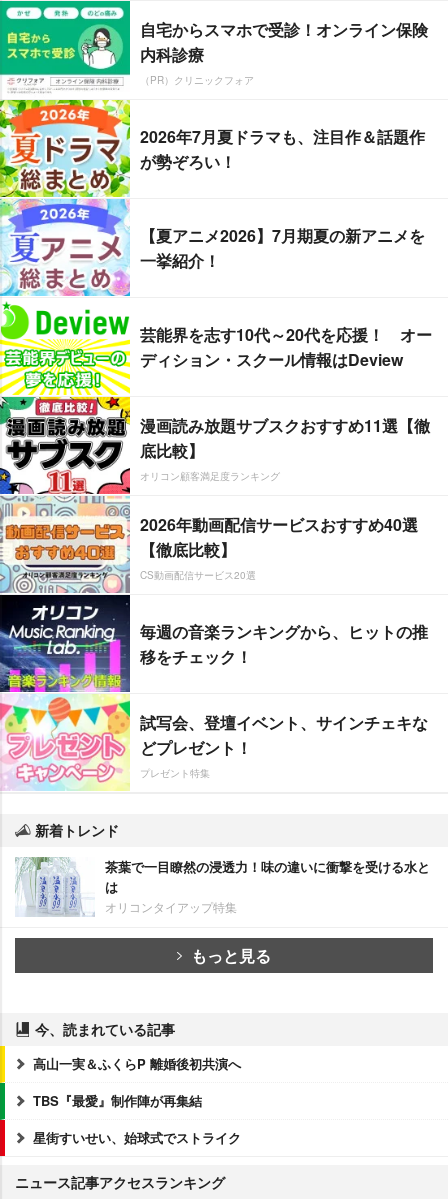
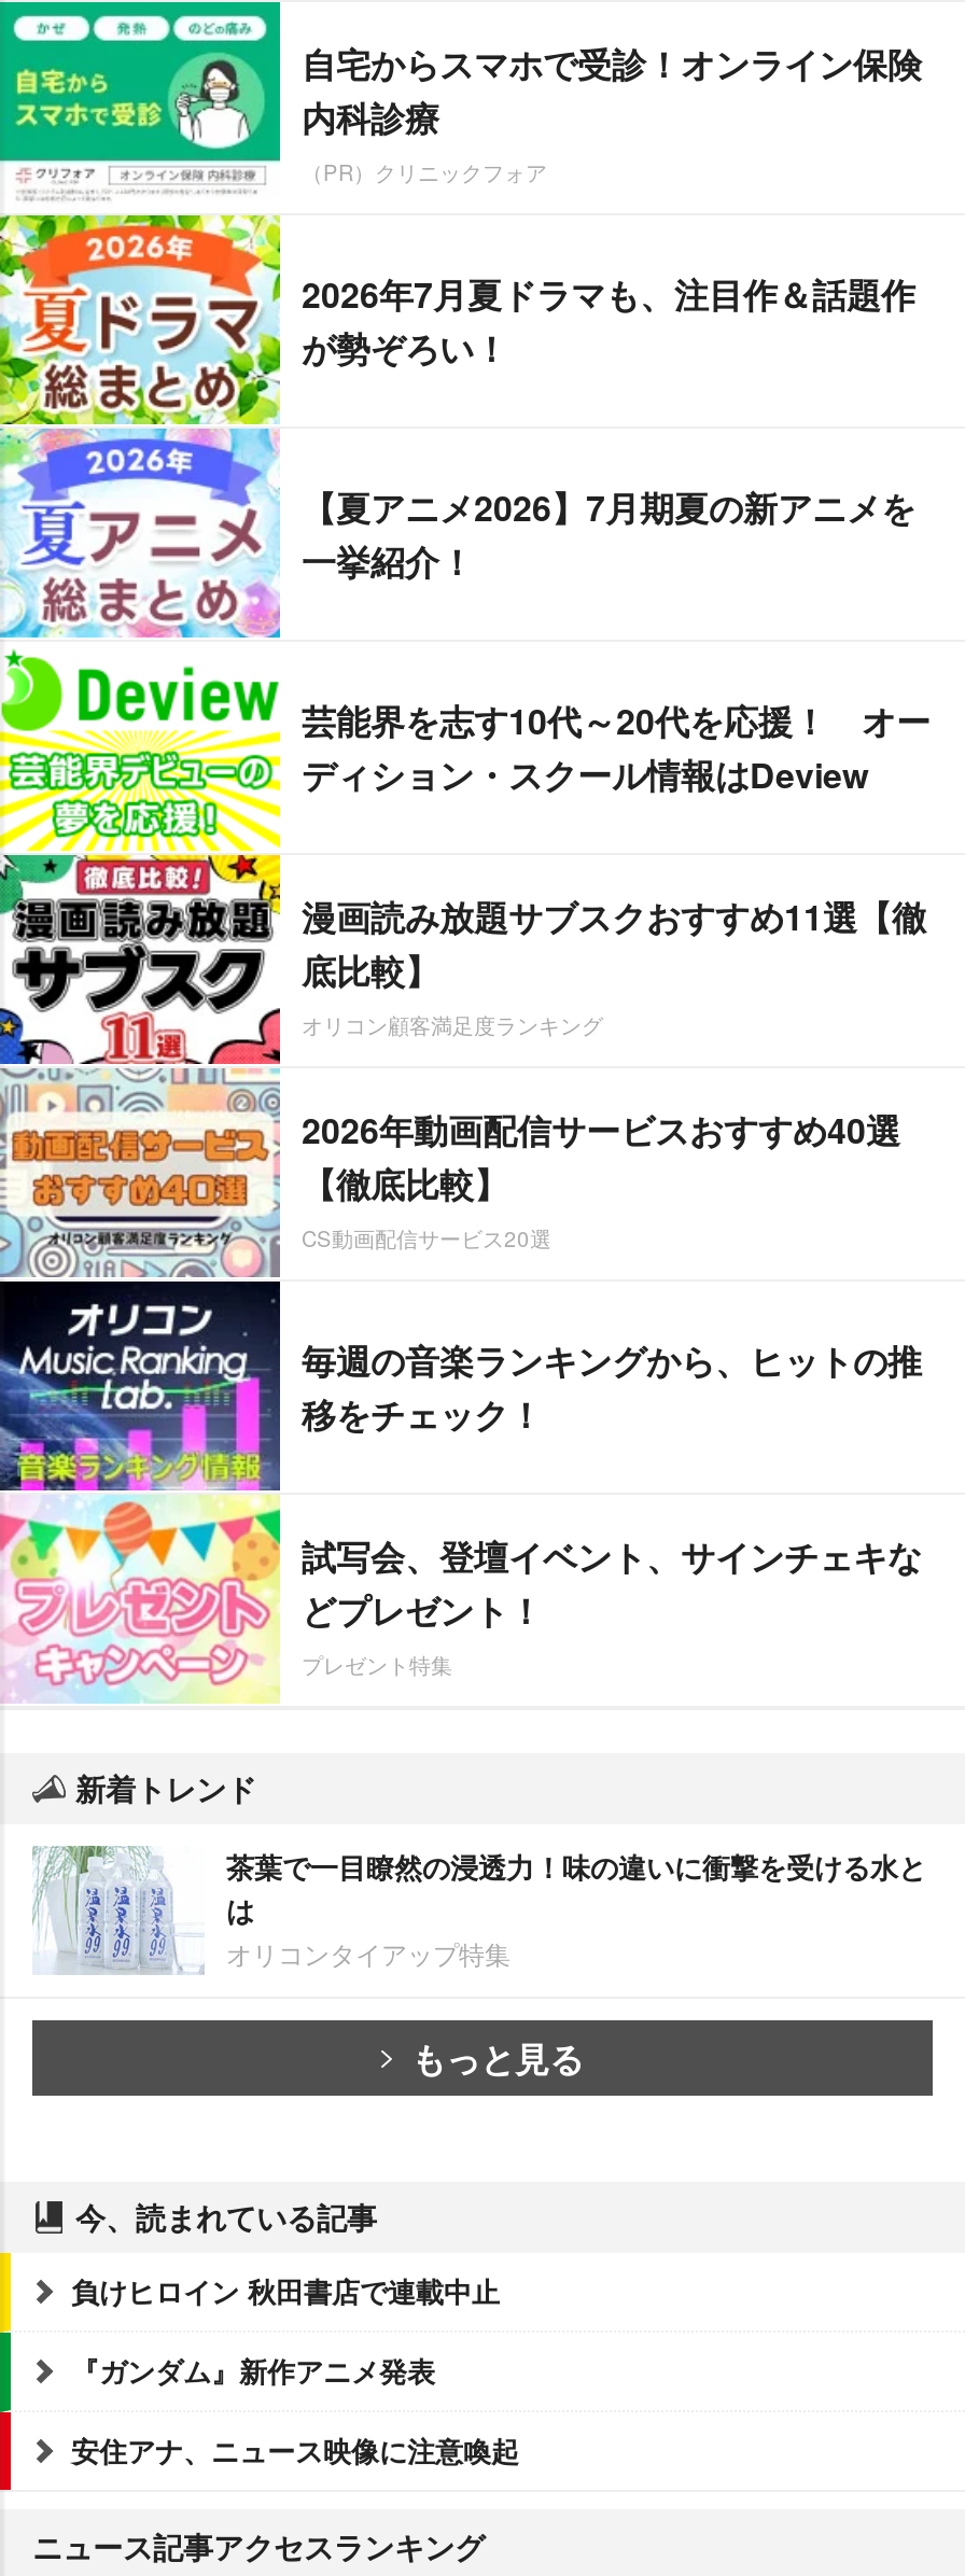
[33,1054,241,1073] 高山一実＆ふくらP 離婚後初共演へ -> [71,2269,500,2310] 負けヒロイン 秋田書店で連載中止
[33,1091,202,1110] TBS『最愛』制作陣が再集結 -> [71,2349,435,2390] 『ガンダム』新作アニメ発表
[33,1128,241,1147] 星街すいせい、始球式でストライク -> [71,2429,519,2470] 安住アナ、ニュース映像に注意喚起

